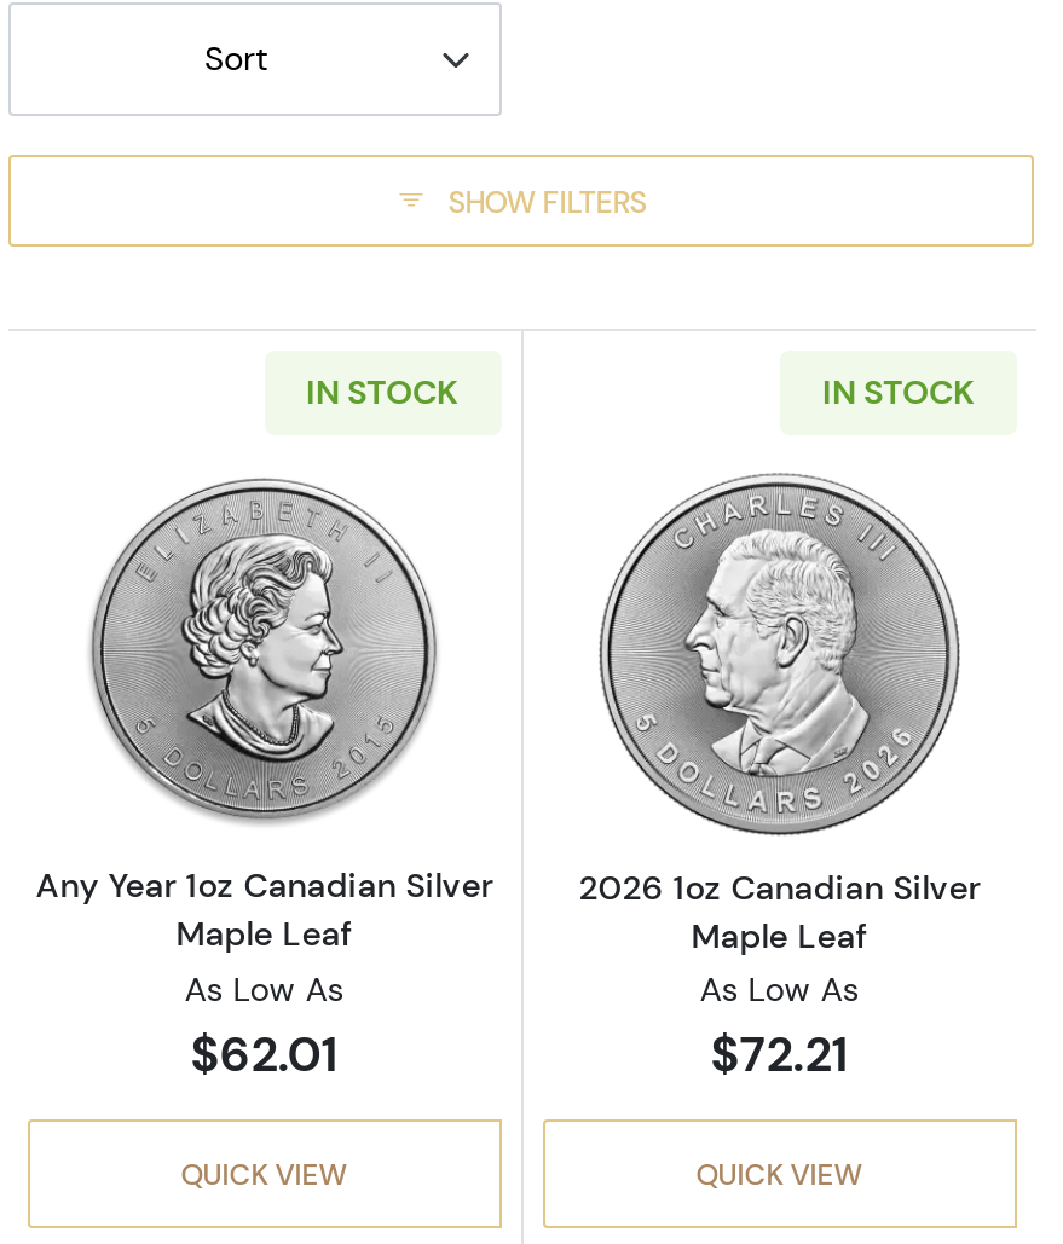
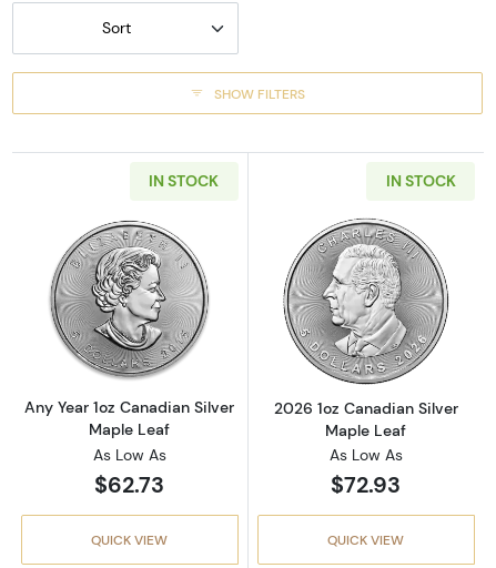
[190,1022,338,1083] $62.01 -> [95,470,164,498] $62.73
[710,1022,848,1083] $72.21 -> [331,470,401,498] $72.93

